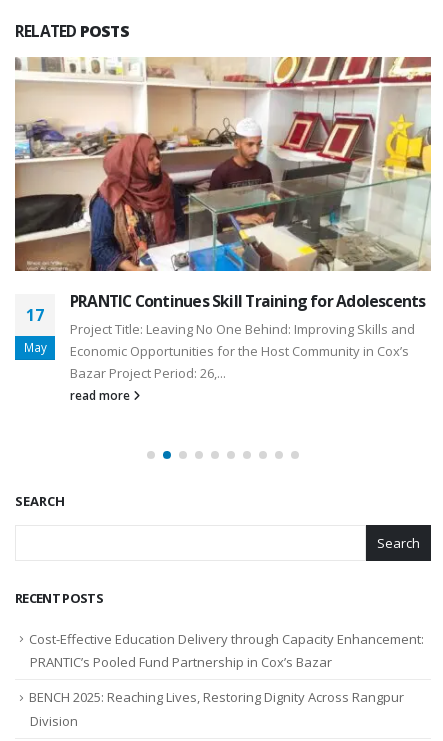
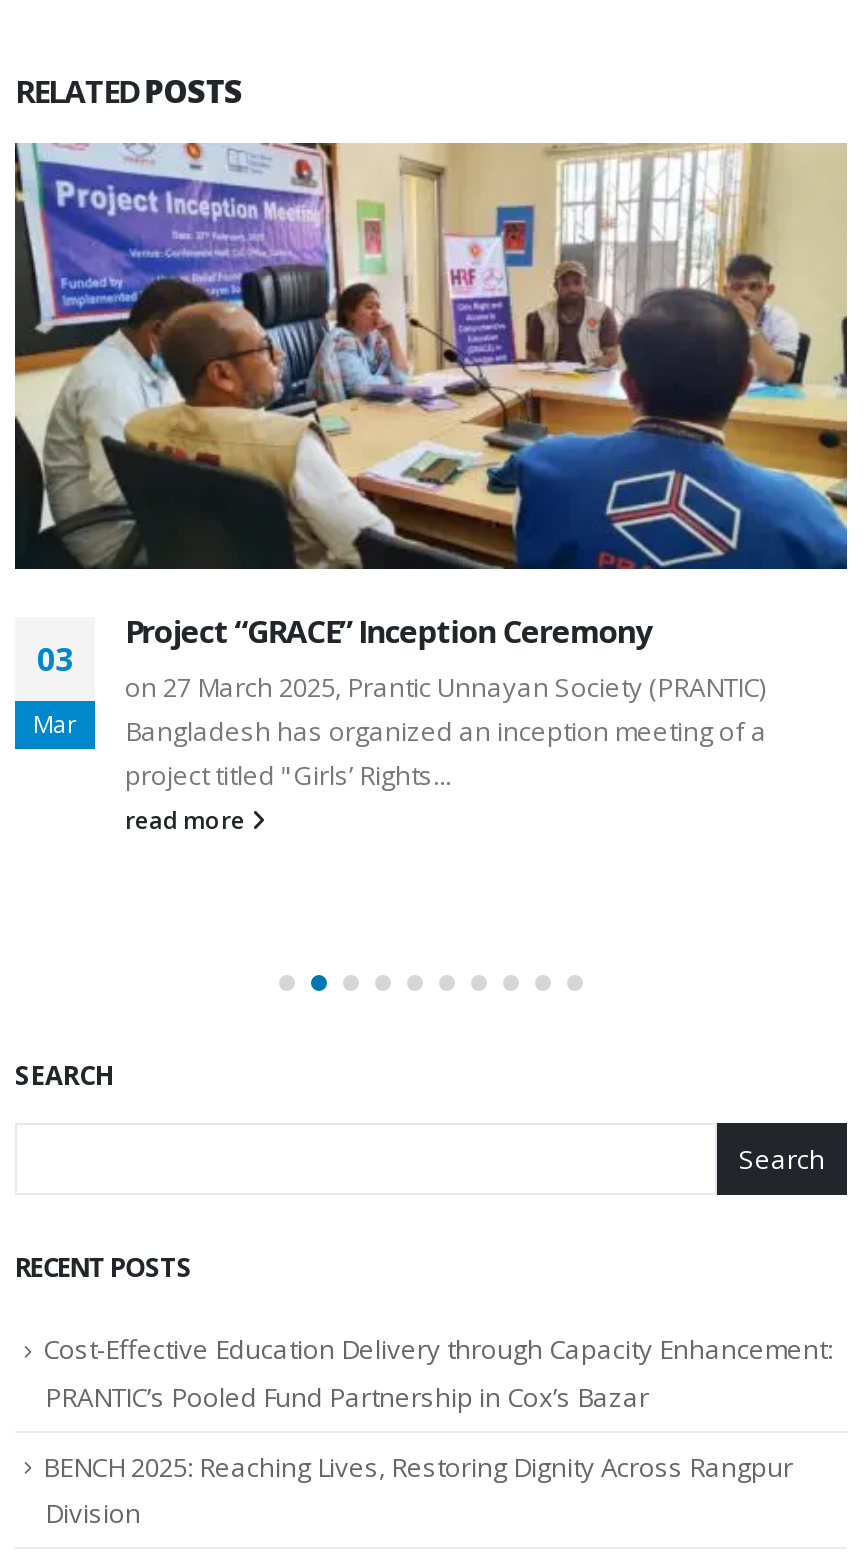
[14,57,432,382] [image] | PRANTIC Continues Skill Training for Adolescents | Project Title: Leaving No One Behind: Improving Skills and | Economic Opportunities for the Host Community in Cox’s | Bazar Project Period: 26,... -> [13,141,849,793] [image] | Project “GRACE” Inception Ceremony | on 27 March 2025, Prantic Unnayan Society (PRANTIC) | Bangladesh has organized an inception meeting of a | project titled "Girls’ Rights...
[26,304,44,326] 17 -> [37,637,73,681] 03
[23,339,46,355] May -> [33,707,77,739] Mar

